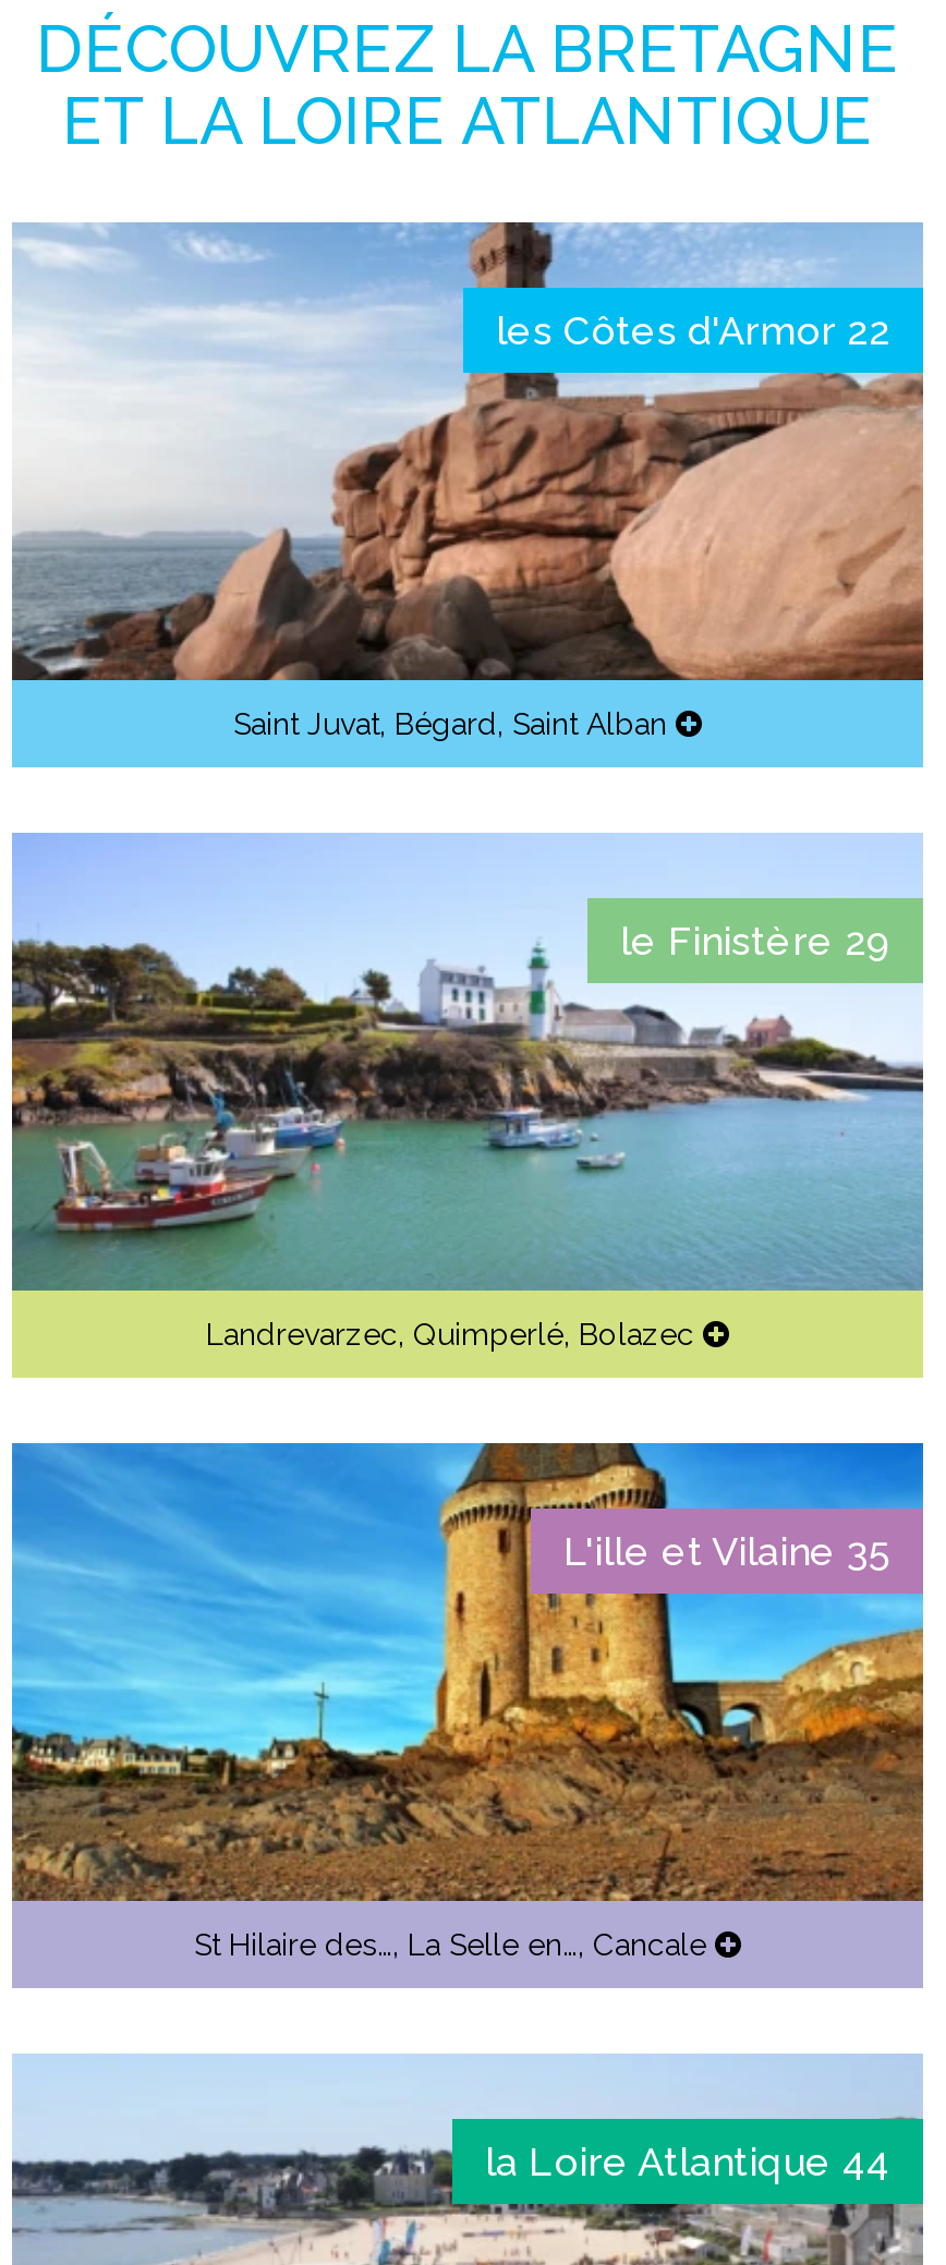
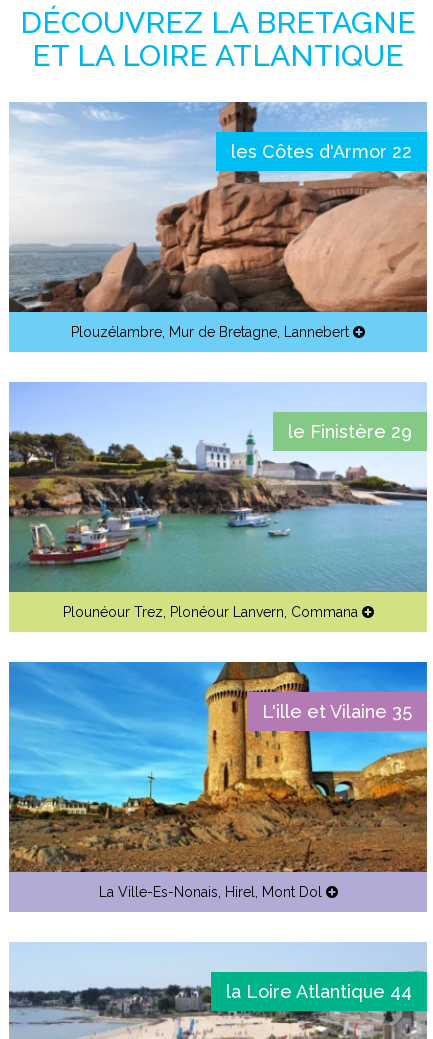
[233,707,667,742] Saint Juvat, Bégard, Saint Alban -> [71,324,349,340] Plouzélambre, Mur de Bretagne, Lannebert
[206,1317,694,1352] Landrevarzec, Quimperlé, Bolazec -> [62,604,357,620] Plounéour Trez, Plonéour Lanvern, Commana
[194,1928,706,1963] St Hilaire des…, La Selle en…, Cancale -> [98,884,321,900] La Ville-Es-Nonais, Hirel, Mont Dol

